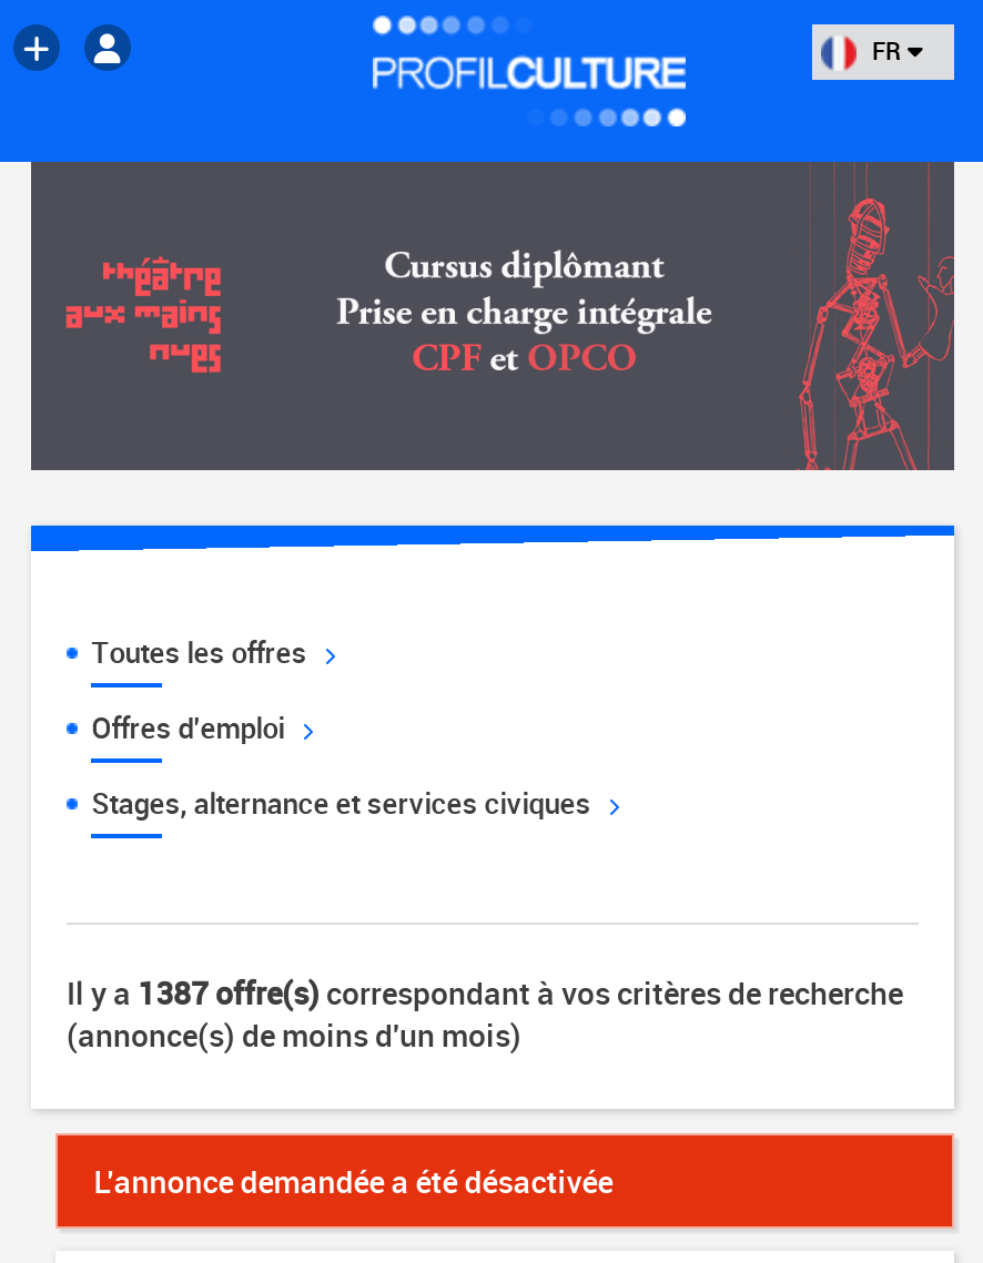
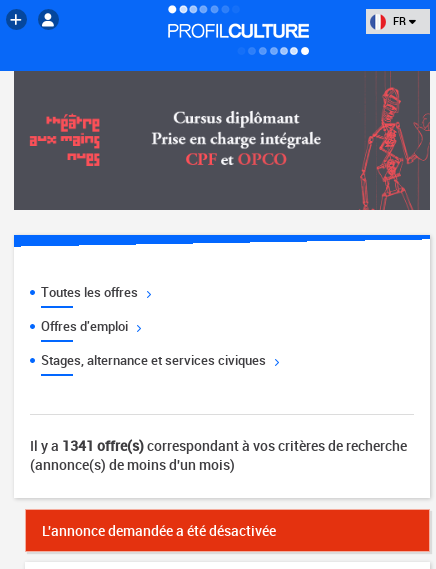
[67,971,903,1013] Il y a 1387 offre(s) correspondant à vos critères de recherche -> [30,436,407,455] Il y a 1341 offre(s) correspondant à vos critères de recherche

